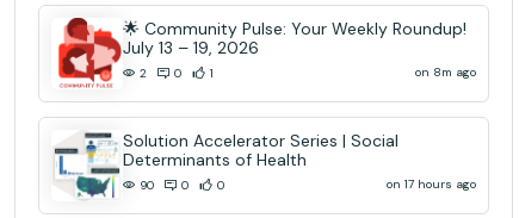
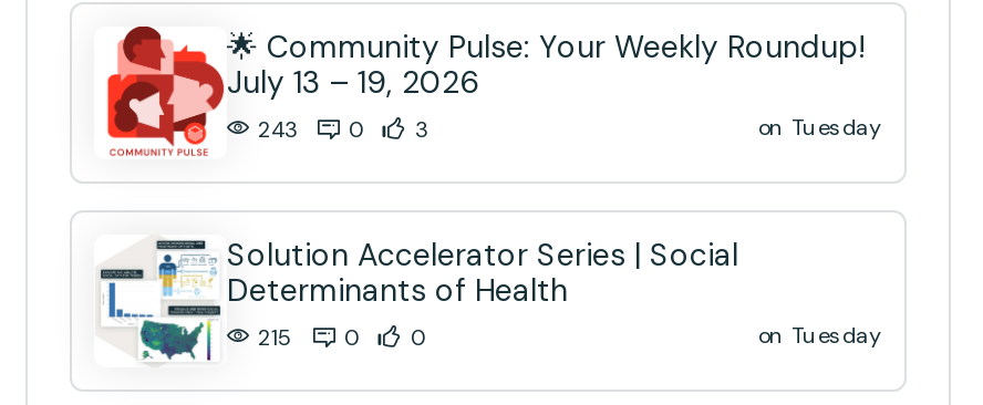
[140,66,147,81] 2 -> [258,115,298,144] 243
[210,65,476,81] 1 | on 8m ago -> [415,114,882,144] 3 | on Tuesday
[140,177,154,193] 90 -> [258,323,293,352] 215
[387,177,476,192] on 17 hours ago -> [758,322,882,351] on Tuesday

